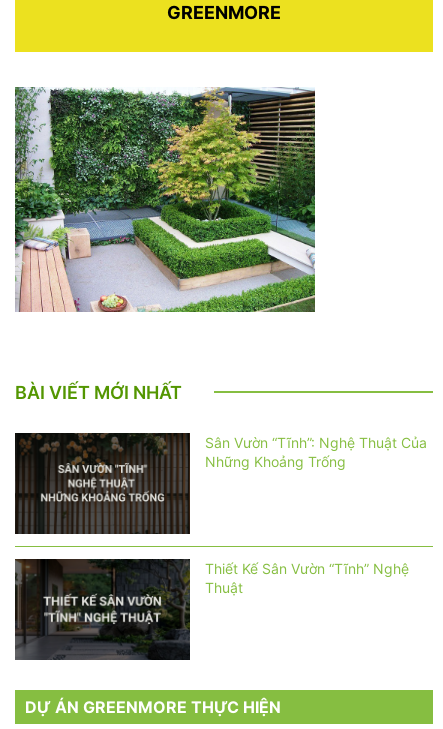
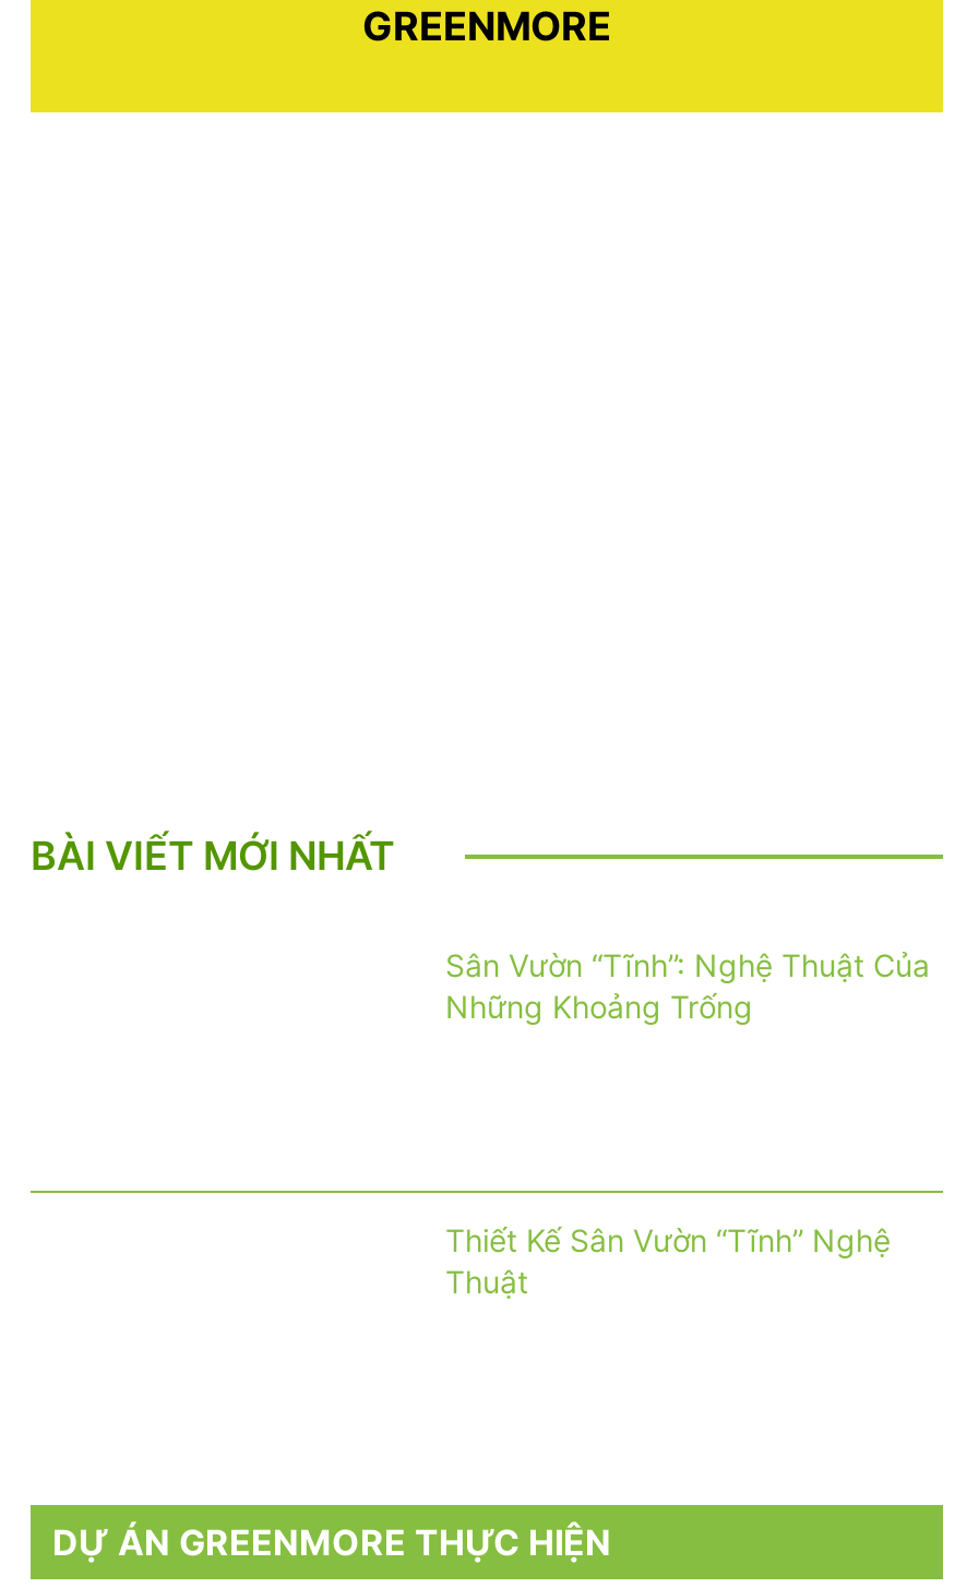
[14,86,316,313] [image] -> none
[14,432,191,535] [image] -> none
[14,558,191,661] [image] -> none

